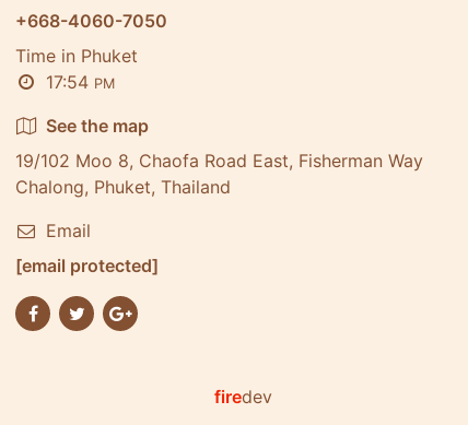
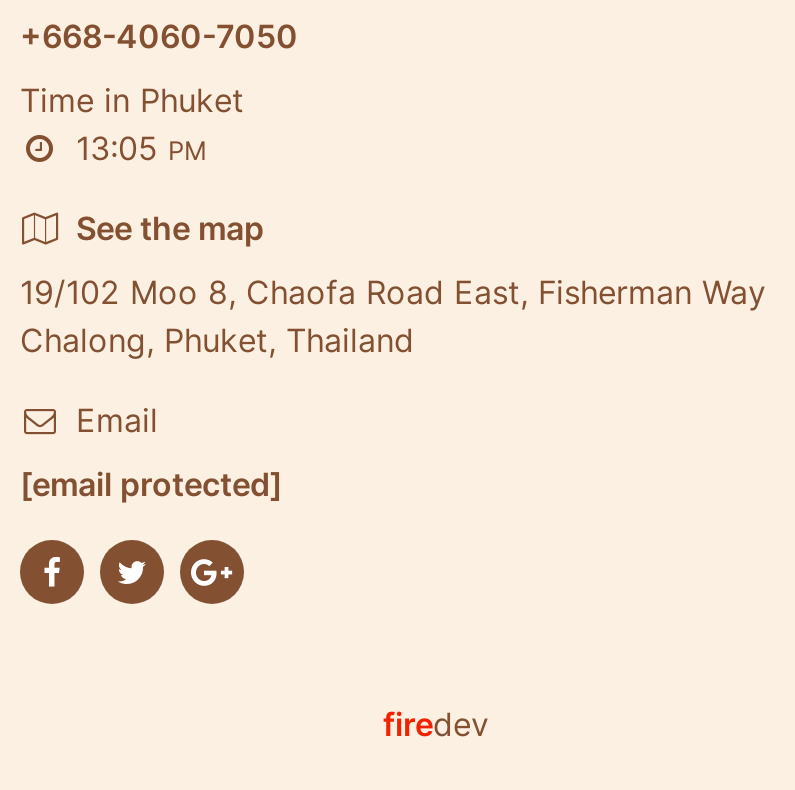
[46,71,115,93] 17:54 PM -> [76,128,206,168] 13:05 PM

